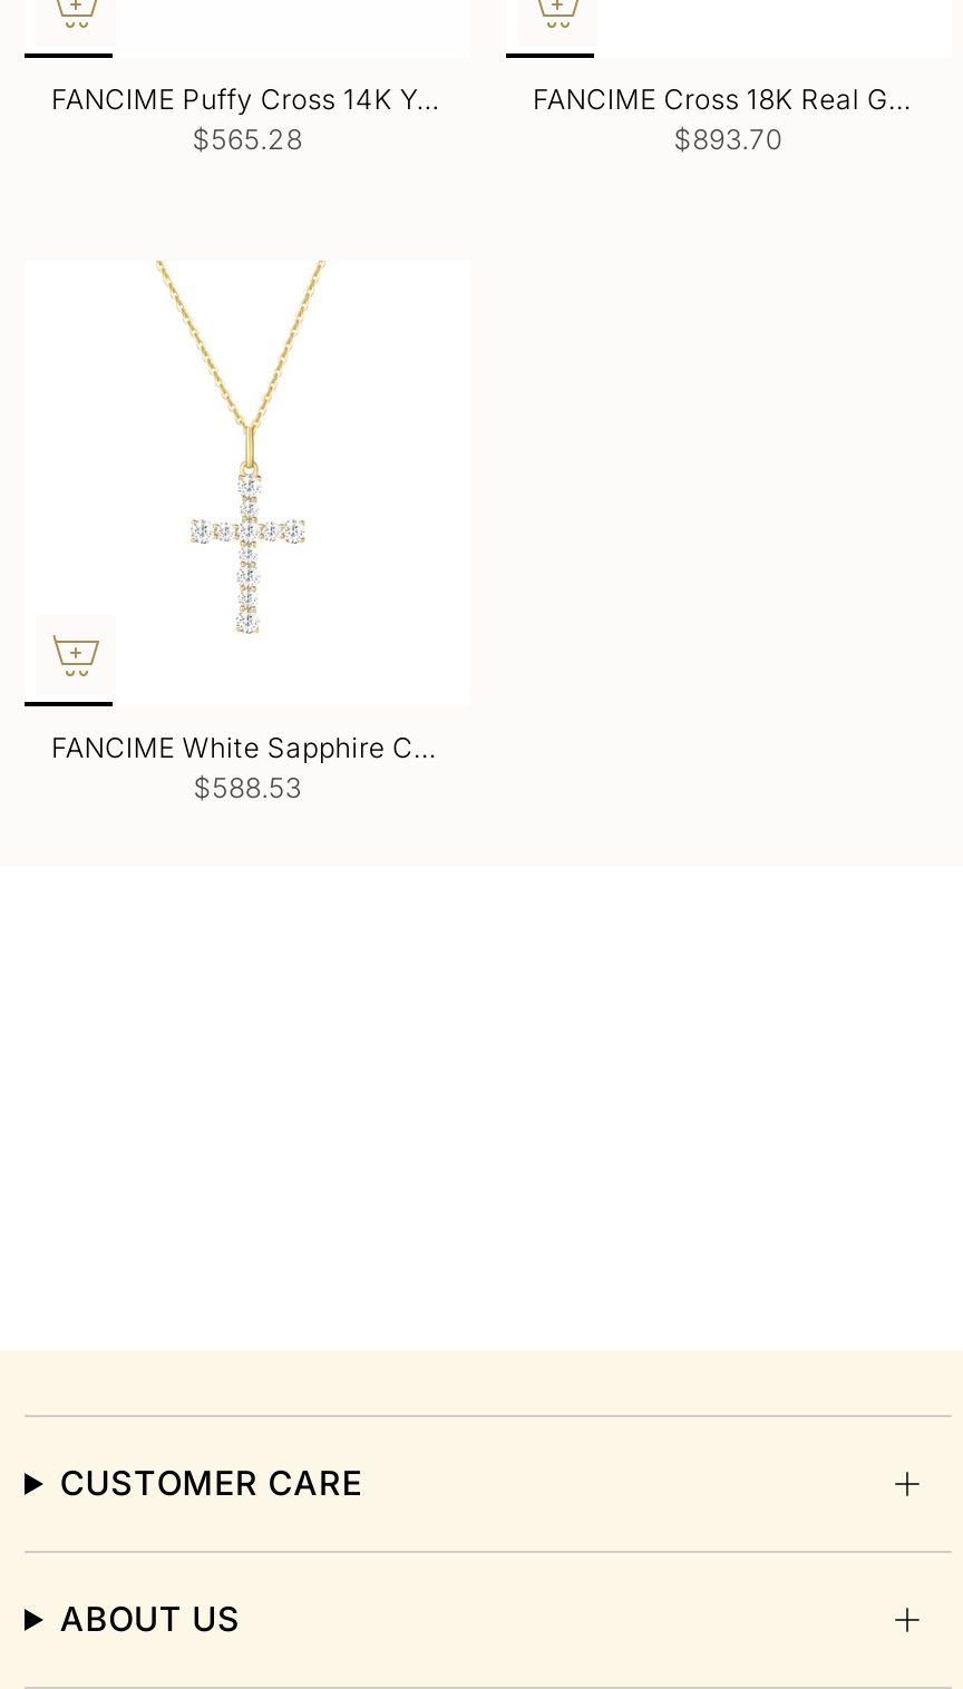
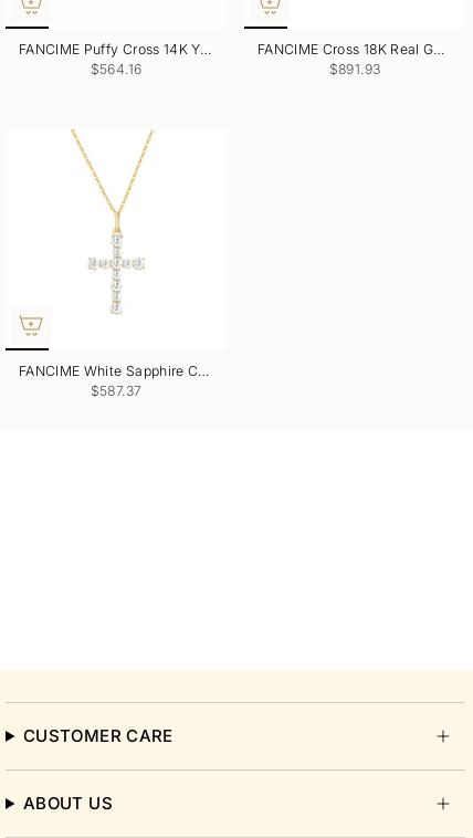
[192,123,302,156] $565.28 -> [90,61,142,78] $564.16
[674,123,784,156] $893.70 -> [329,61,380,78] $891.93
[193,771,301,804] $588.53 -> [90,382,142,399] $587.37

